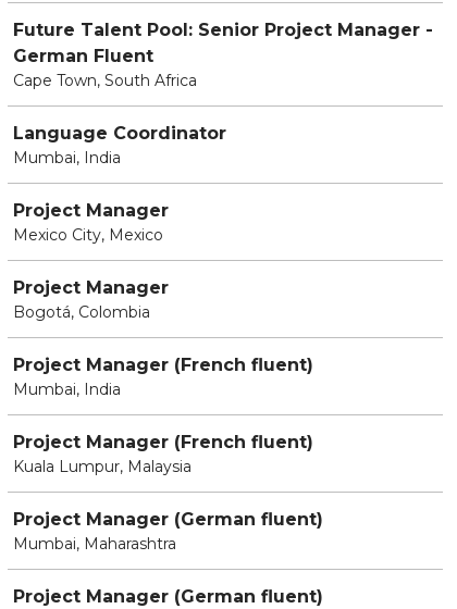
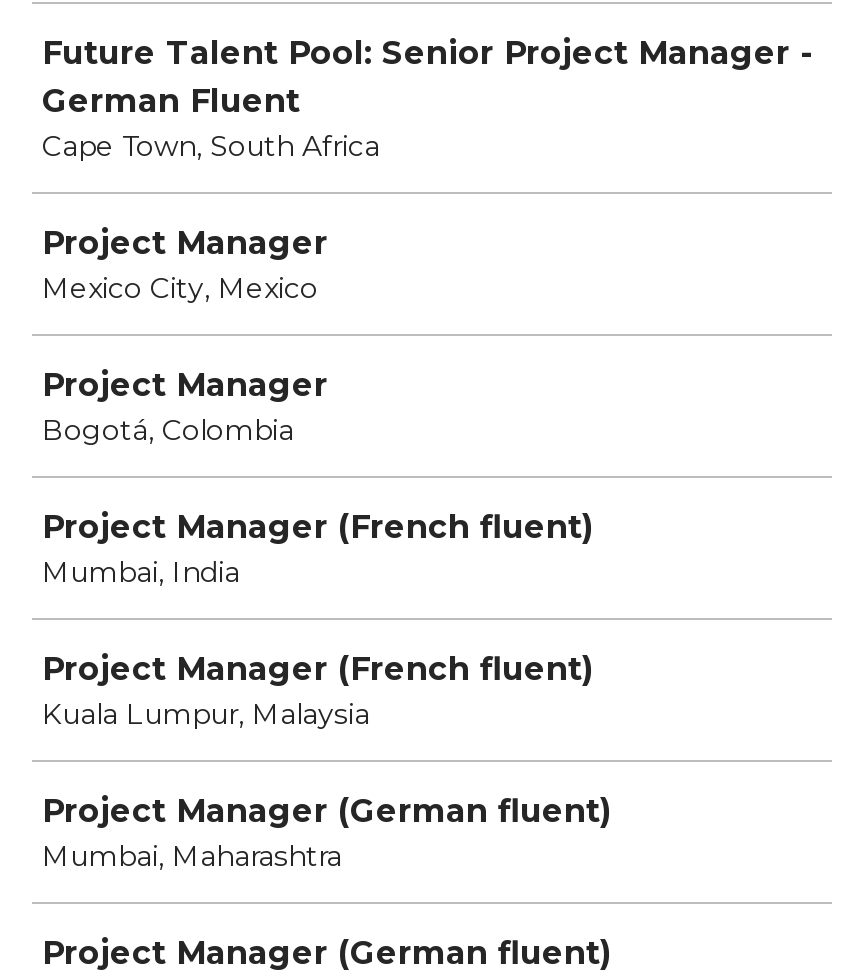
[13,123,226,167] Language Coordinator | Mumbai, India -> none

